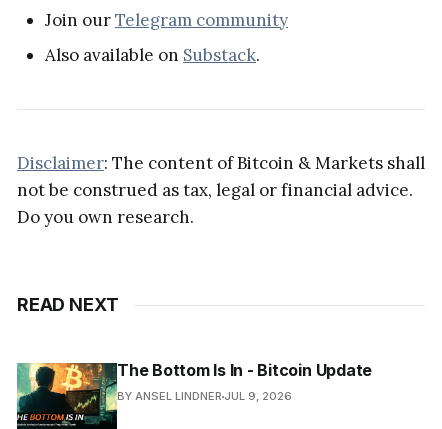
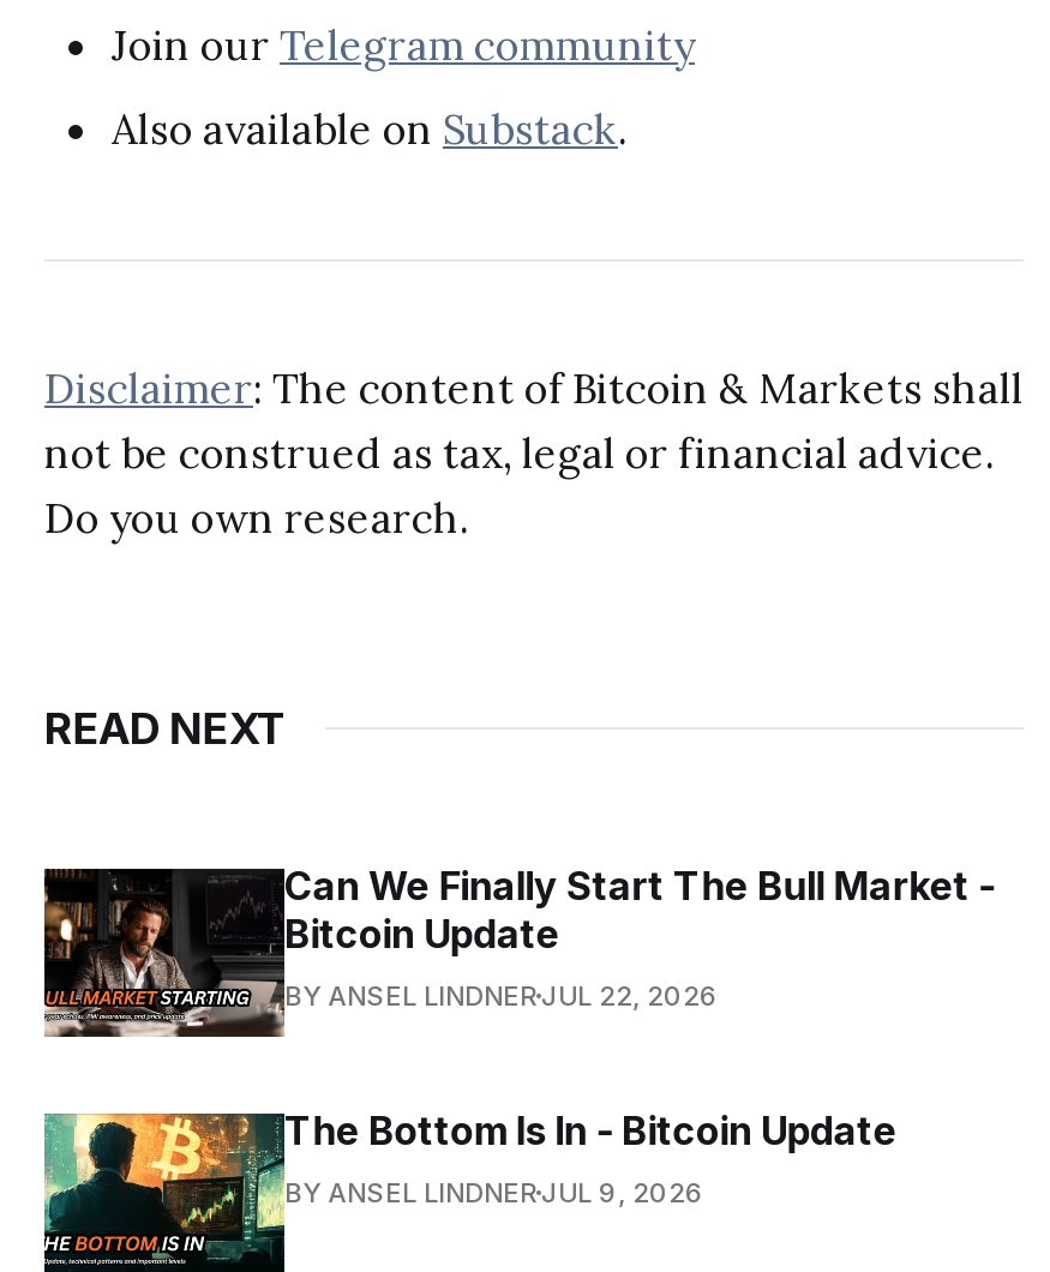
none -> [42,862,995,1039] [image] | Can We Finally Start The Bull Market - | Bitcoin Update | BY ANSEL LINDNER JUL 22, 2026

